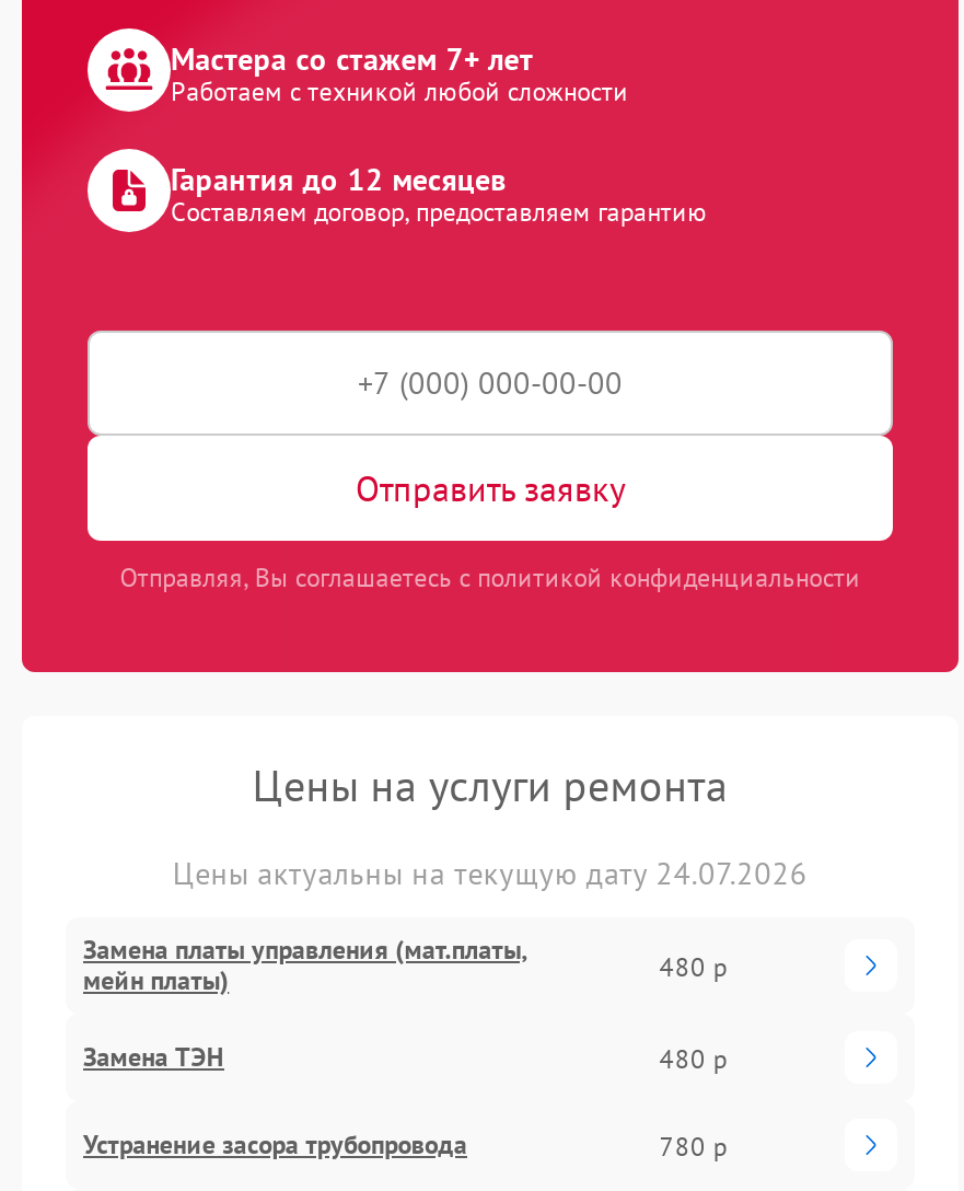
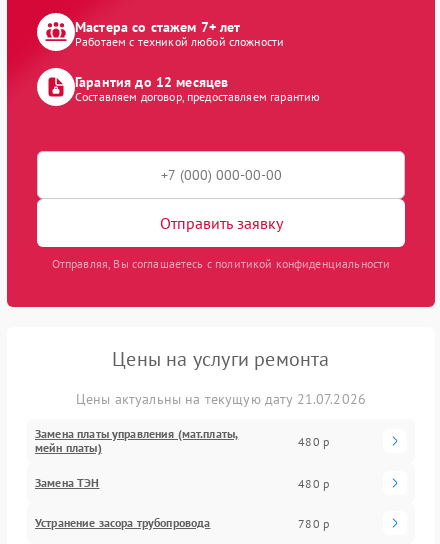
[173,855,808,894] Цены актуальны на текущую дату 24.07.2026 -> [76,390,366,408] Цены актуальны на текущую дату 21.07.2026

